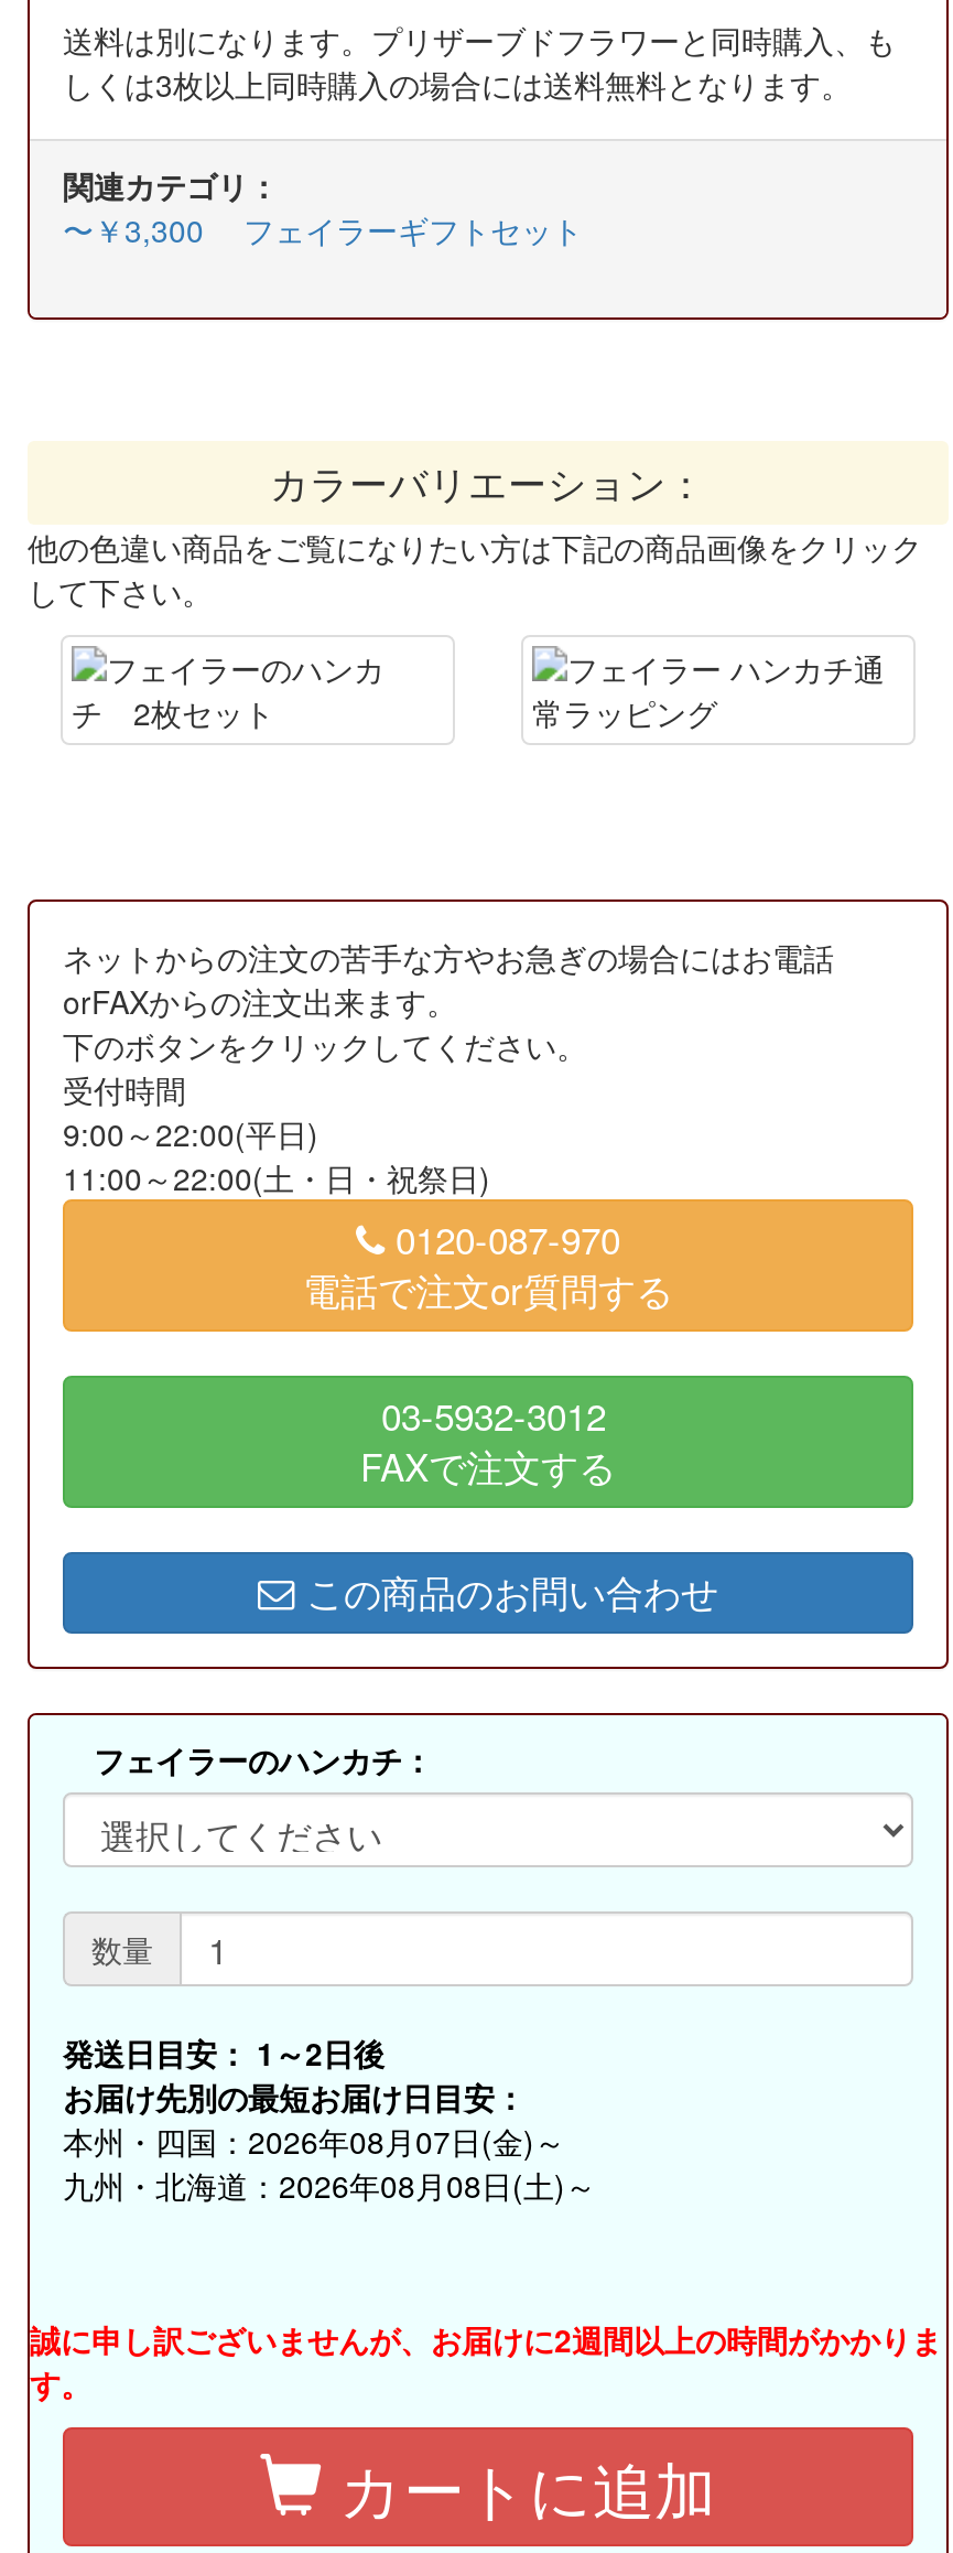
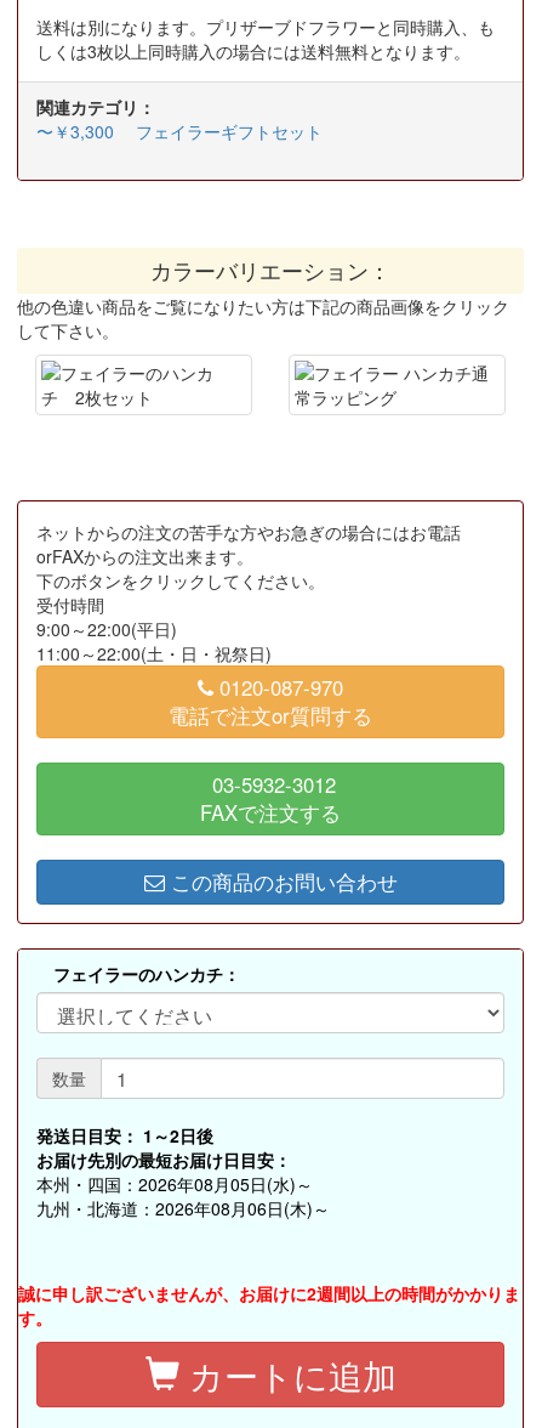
[63,2120,565,2164] 本州・四国：2026年08月07日(金)～ -> [36,1172,313,1196] 本州・四国：2026年08月05日(水)～
[63,2164,596,2208] 九州・北海道：2026年08月08日(土)～ -> [36,1196,330,1220] 九州・北海道：2026年08月06日(木)～

